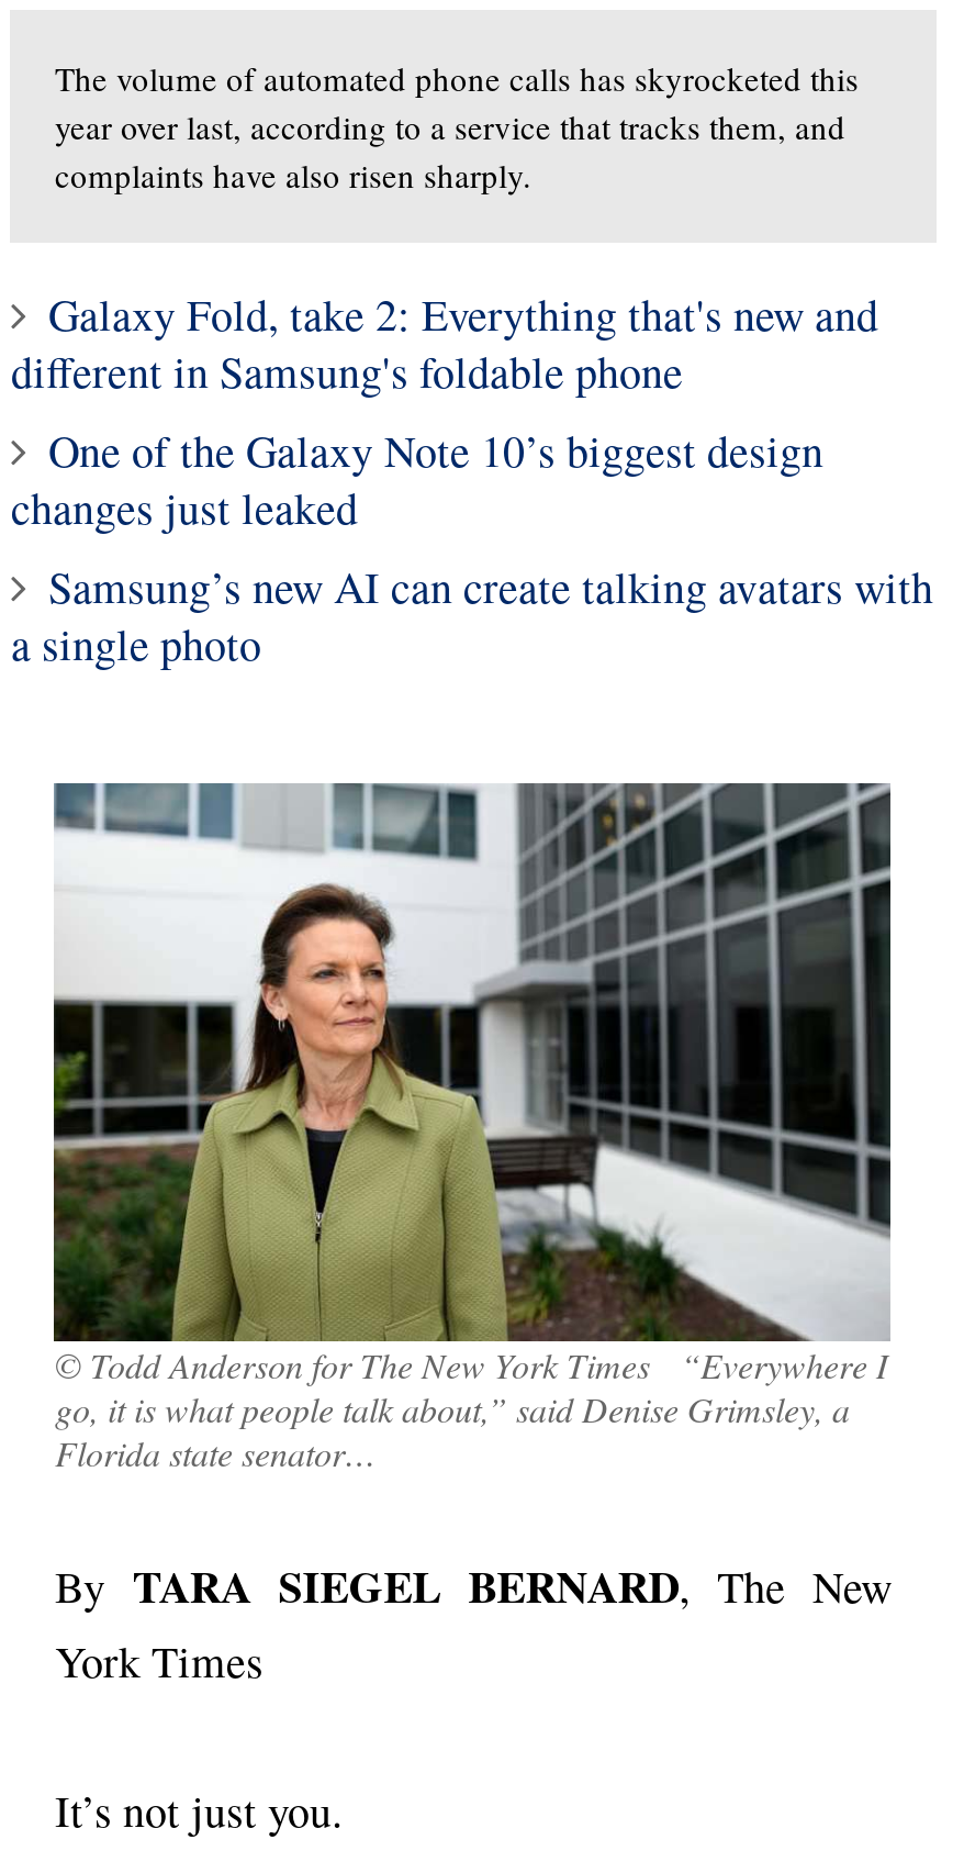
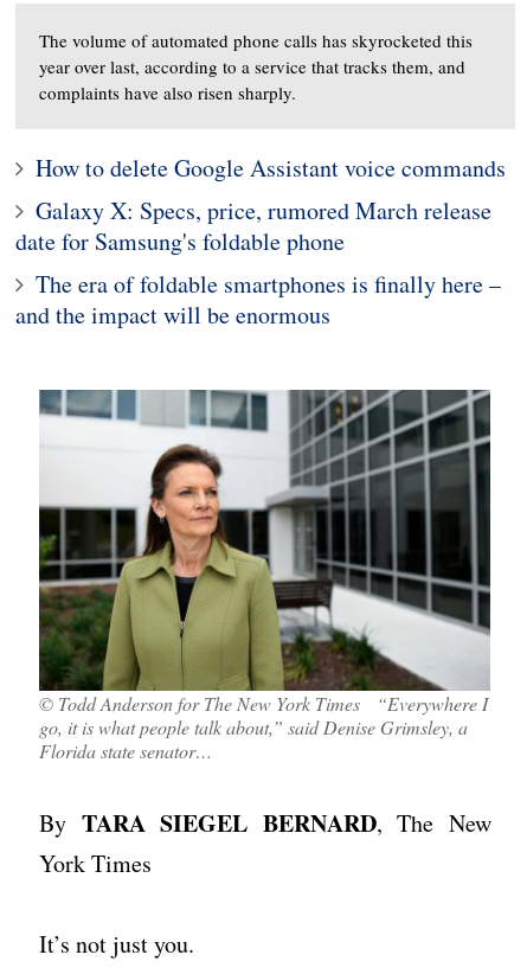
[11,285,933,673] Galaxy Fold, take 2: Everything that's new and | different in Samsung's foldable phone | One of the Galaxy Note 10’s biggest design | changes just leaked | Samsung’s new AI can create talking avatars with | a single photo -> [16,152,506,331] How to delete Google Assistant voice commands | Galaxy X: Specs, price, rumored March release | date for Samsung's foldable phone | The era of foldable smartphones is finally here – | and the impact will be enormous

